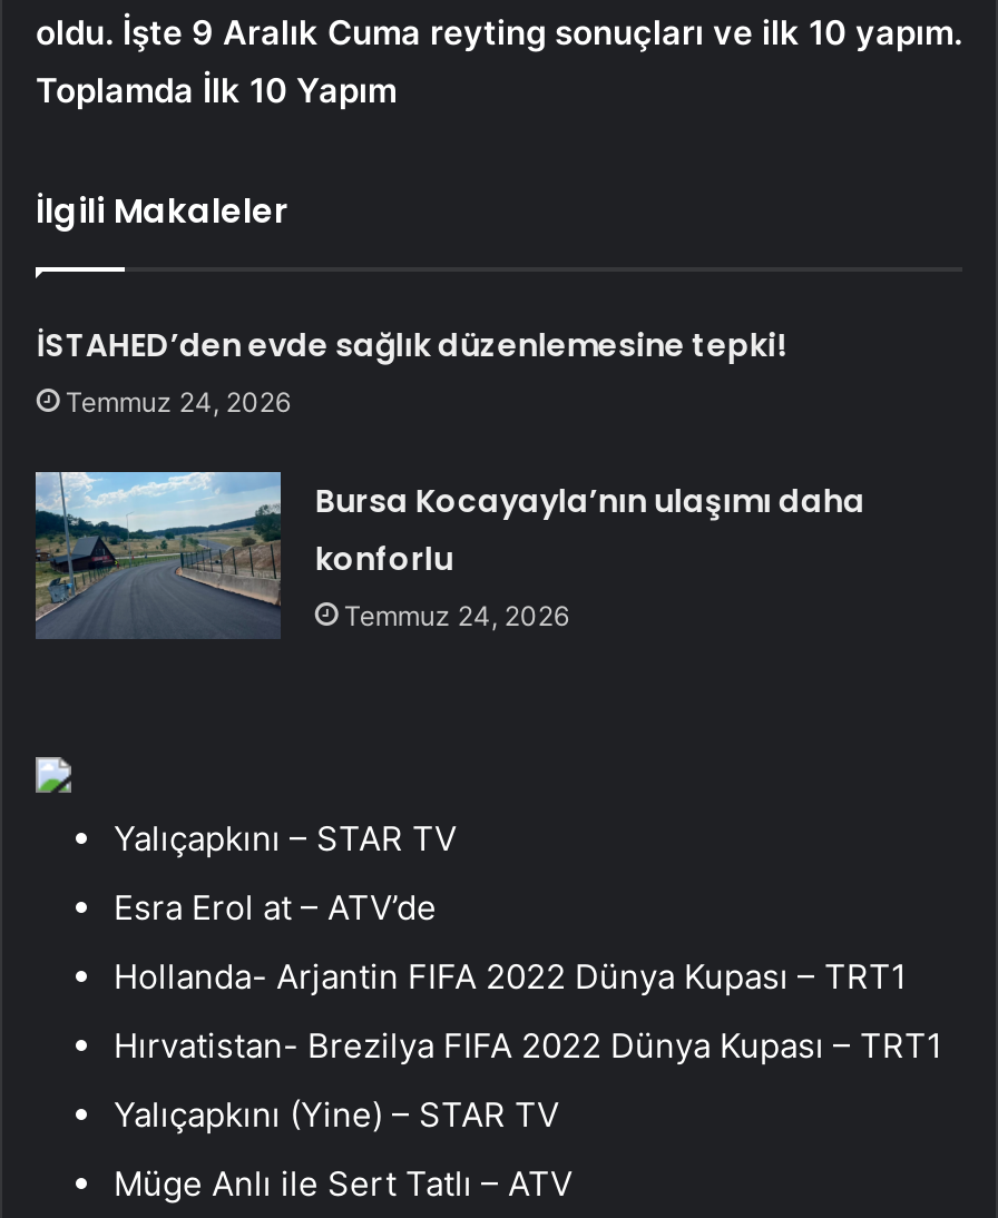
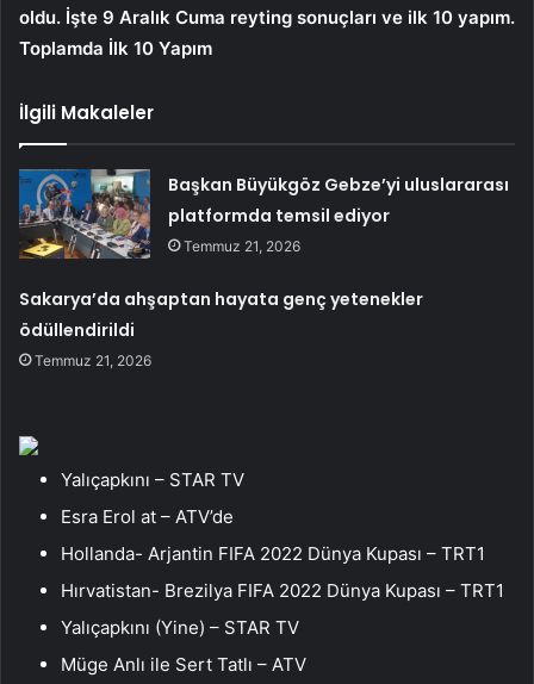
[36,322,785,418] İSTAHED’den evde sağlık düzenlemesine tepki! | Temmuz 24, 2026 -> [168,172,509,255] Başkan Büyükgöz Gebze’yi uluslararası | platformda temsil ediyor | Temmuz 21, 2026
[315,478,865,632] Bursa Kocayayla’nın ulaşımı daha | konforlu | Temmuz 24, 2026 -> [19,287,424,369] Sakarya’da ahşaptan hayata genç yetenekler | ödüllendirildi | Temmuz 21, 2026

